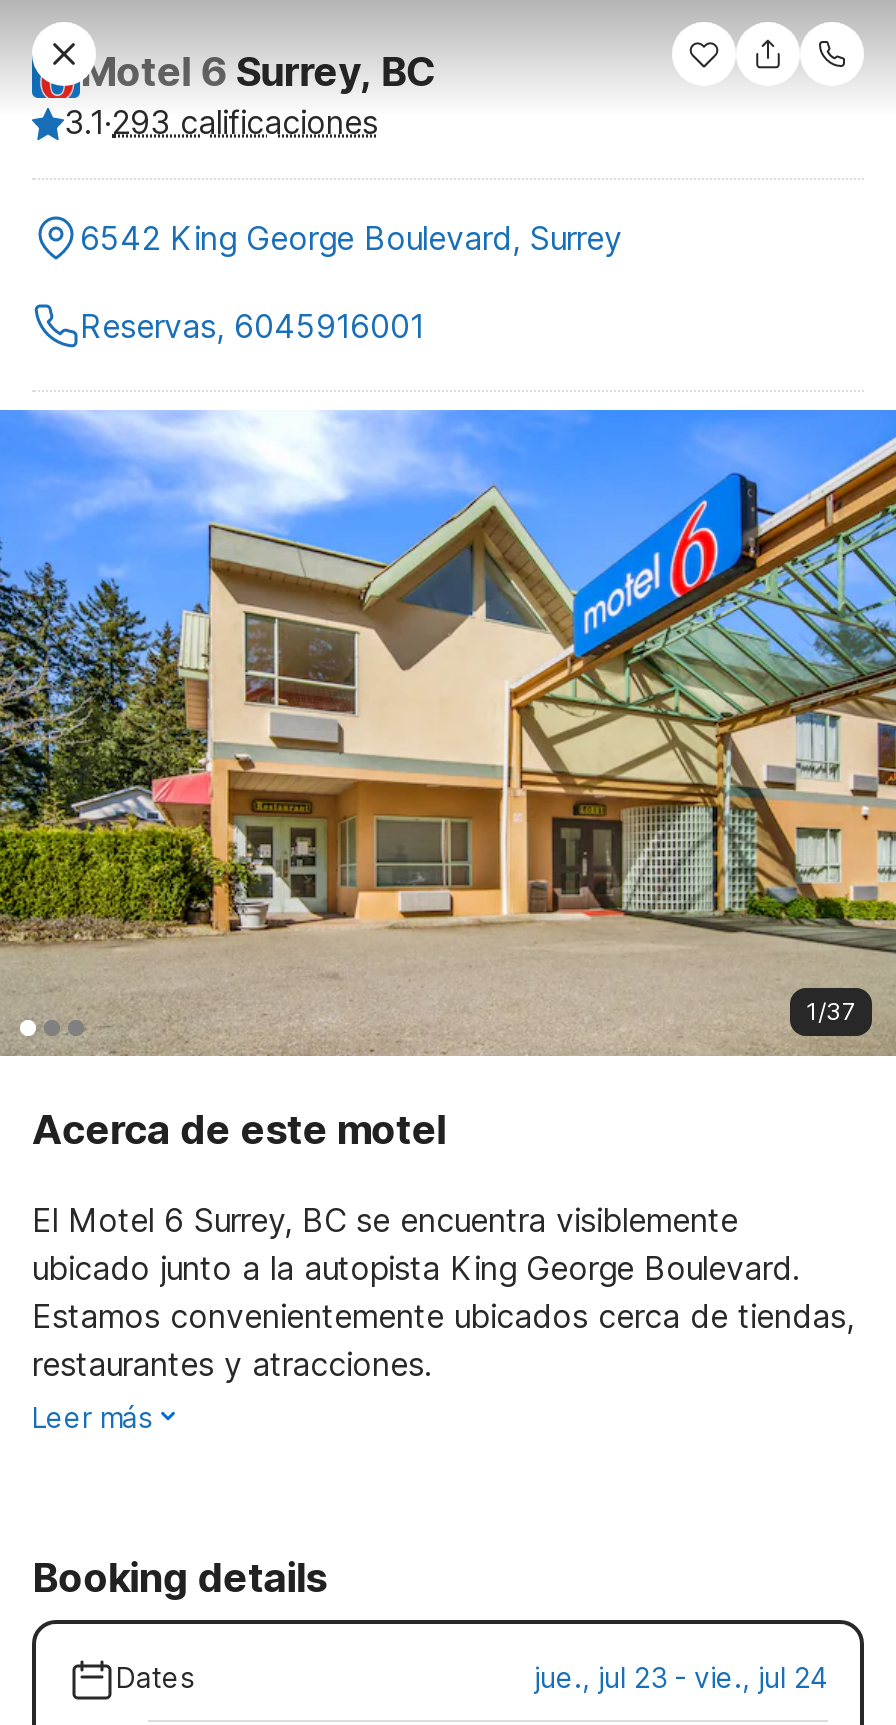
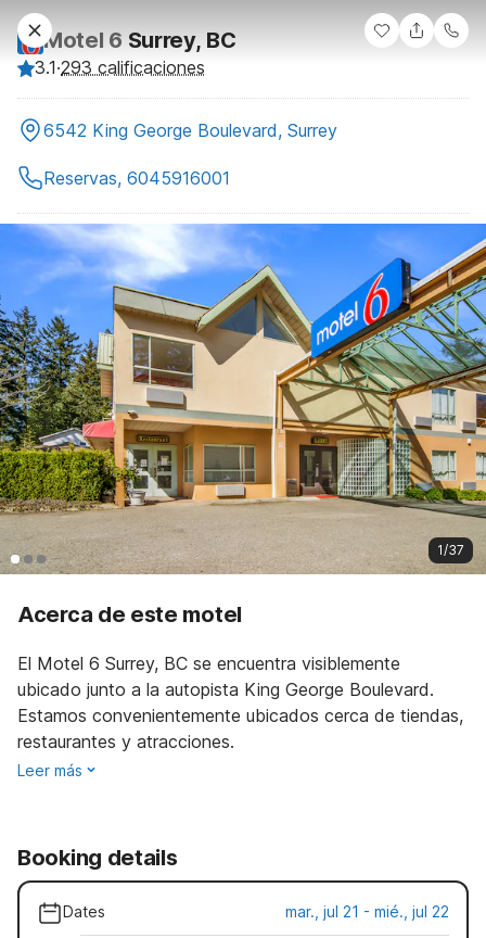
[534,1659,828,1693] jue., jul 23 - vie., jul 24 -> [285,902,449,920] mar., jul 21 - mié., jul 22

